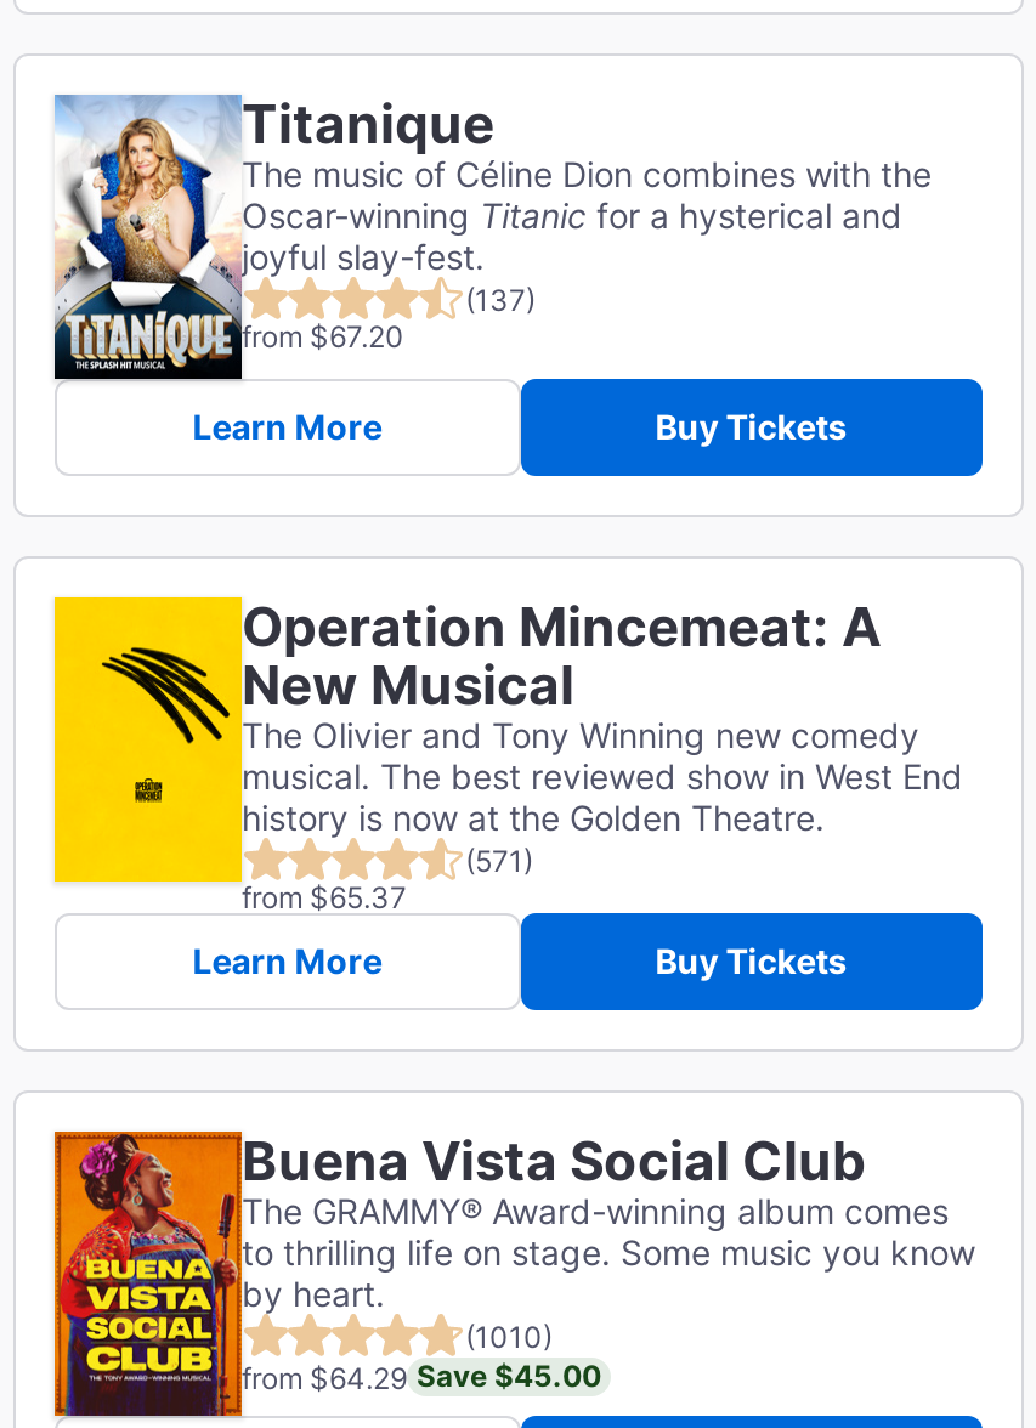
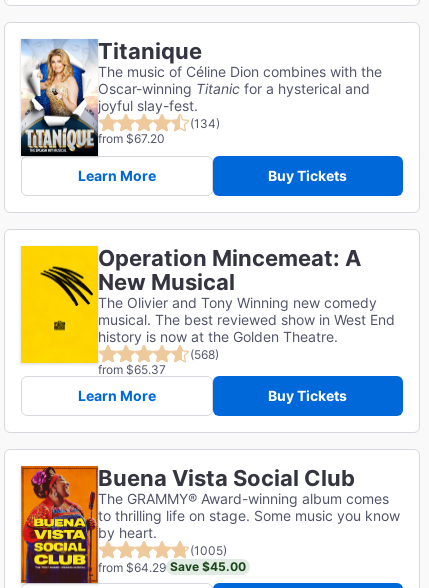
[465,280,536,317] (137) -> [190,115,220,130] (134)
[465,841,533,878] (571) -> [190,346,219,361] (568)
[465,1317,553,1354] (1010) -> [190,542,227,557] (1005)

